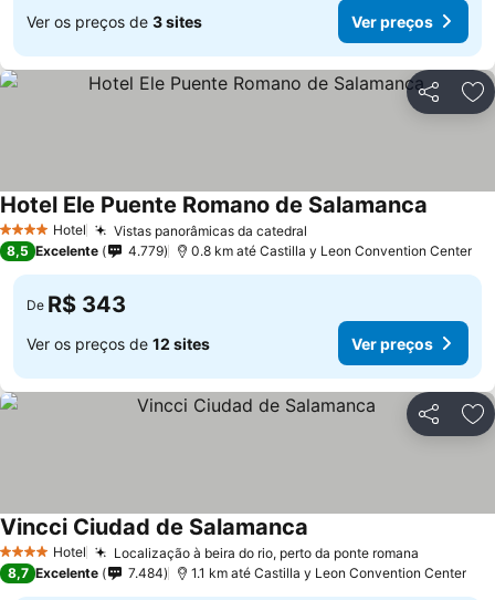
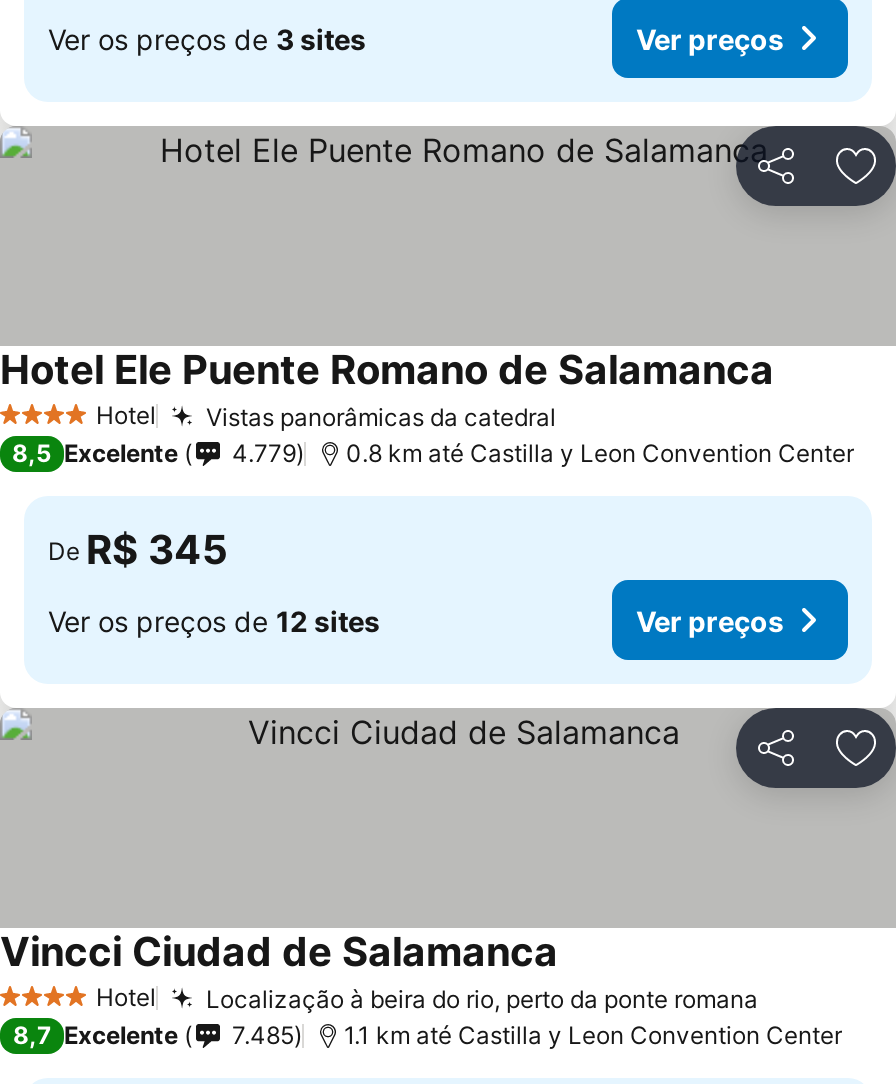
[27,291,126,318] De R$ 343 -> [48,526,228,574] De R$ 345
[128,565,164,581] 7.484 -> [232,1020,294,1050] 7.485

